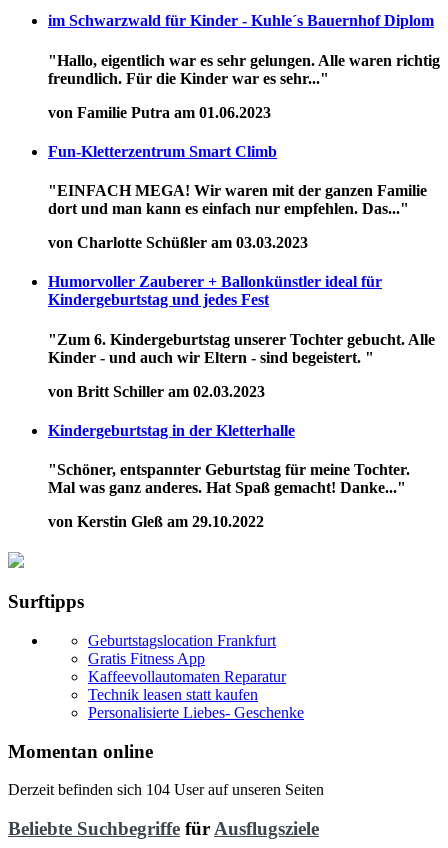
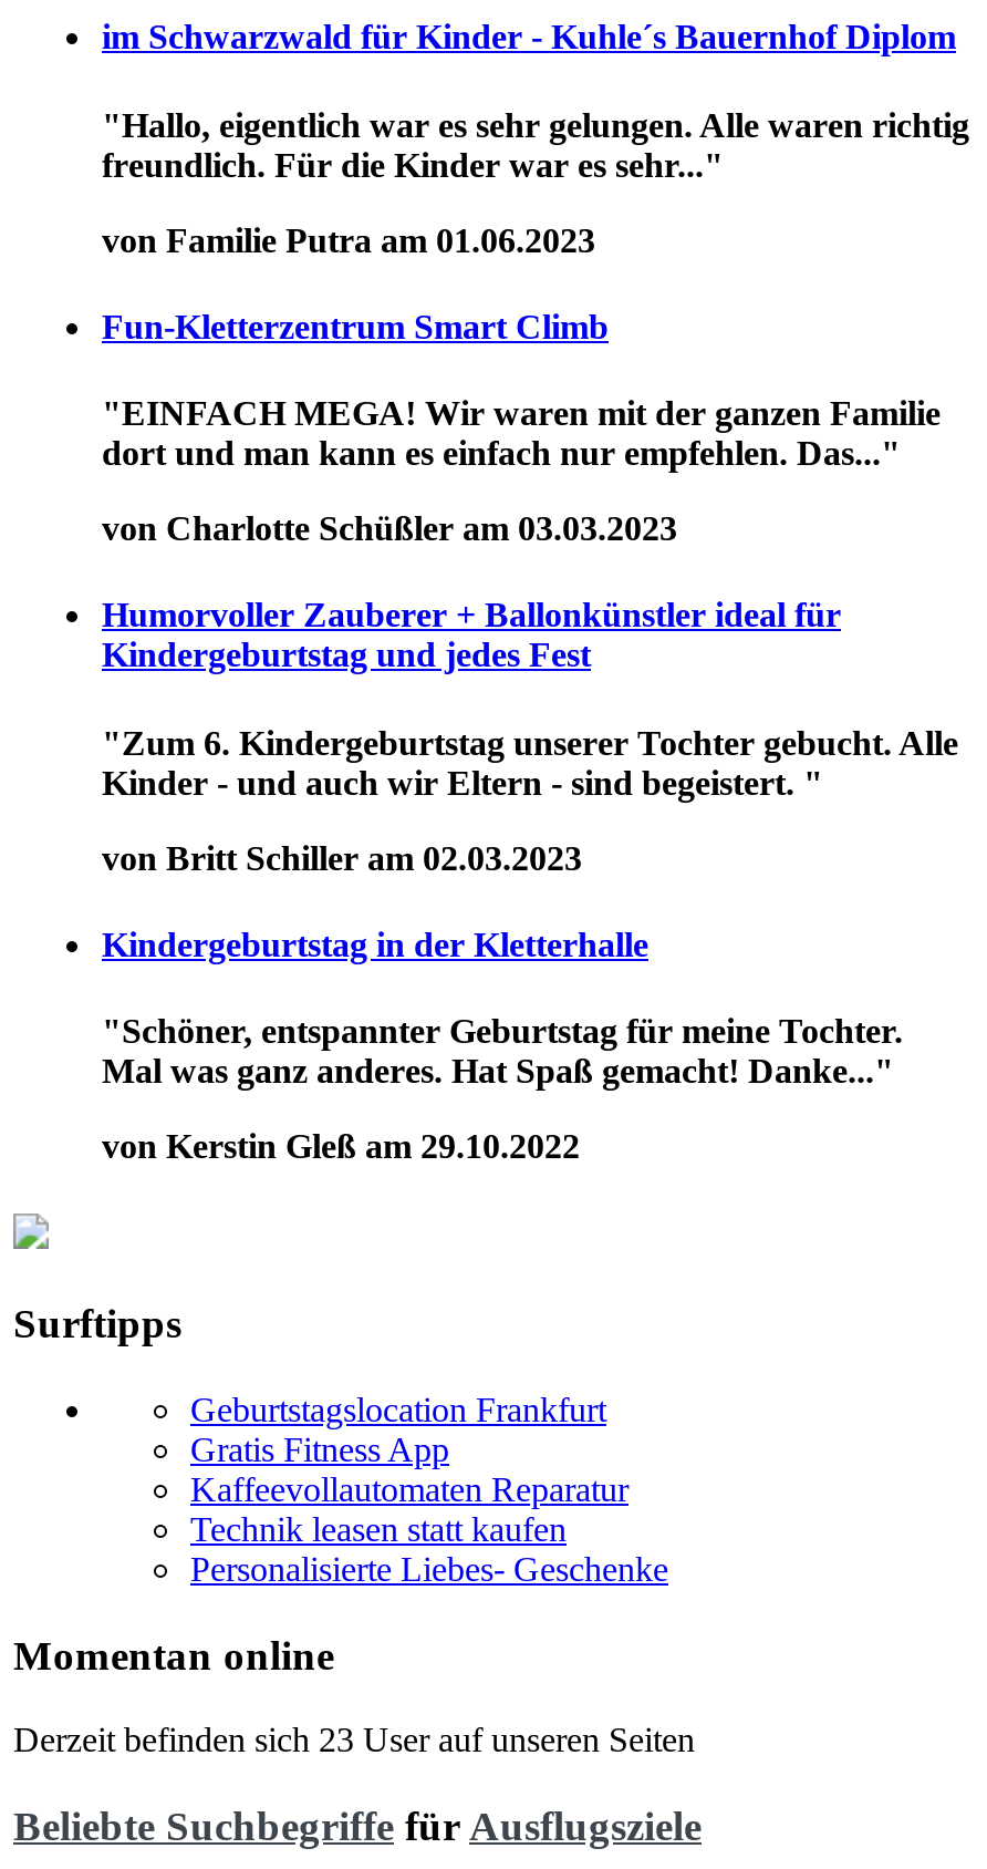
[8,781,324,798] Derzeit befinden sich 104 User auf unseren Seiten -> [13,1721,695,1759] Derzeit befinden sich 23 User auf unseren Seiten

